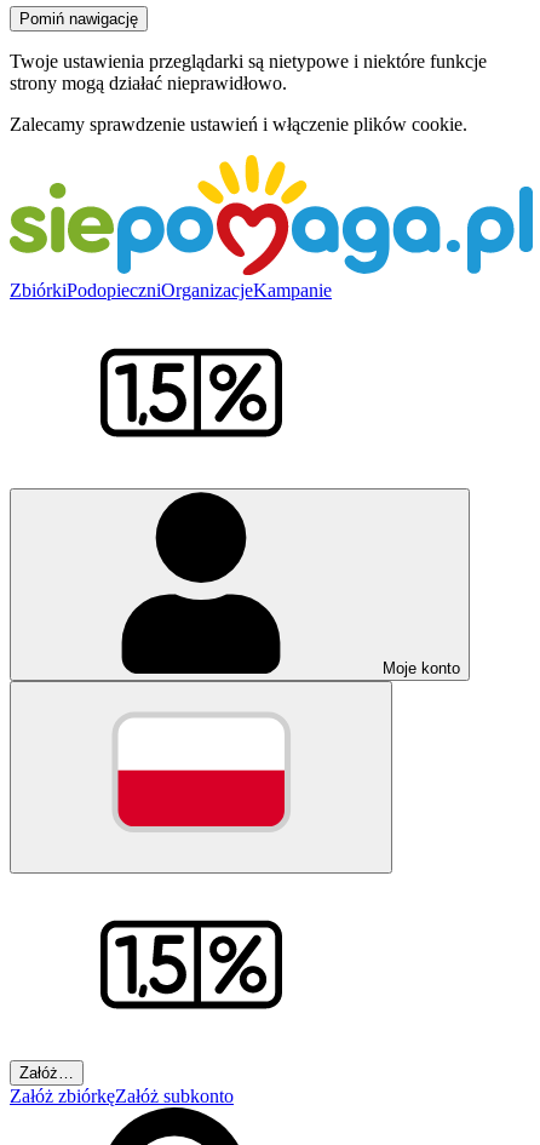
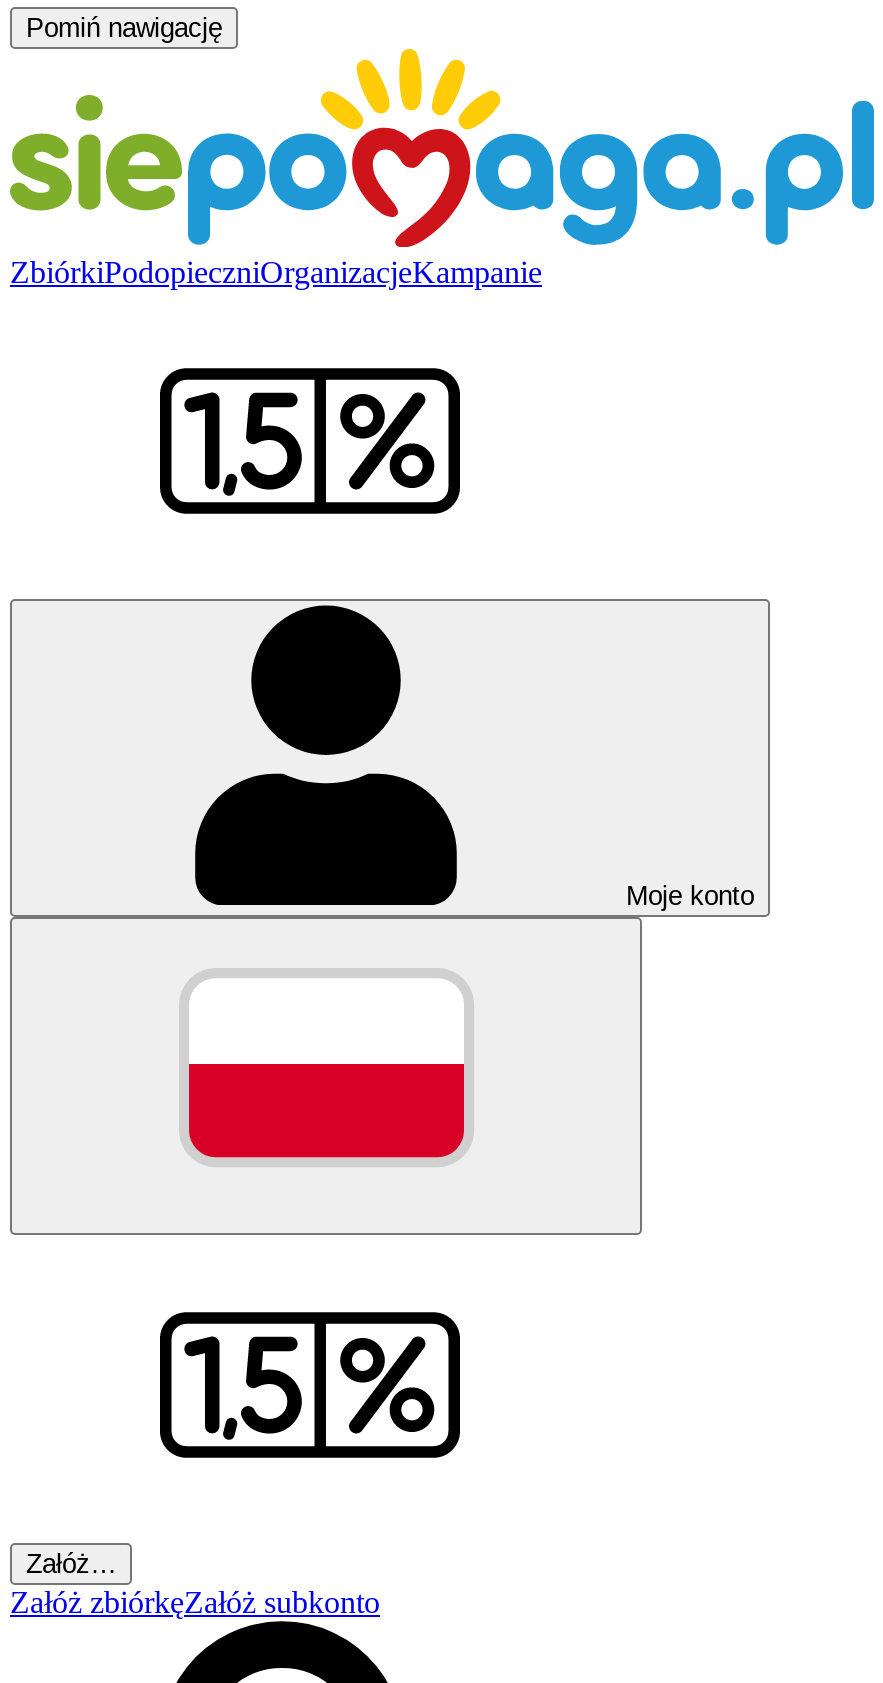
[10,51,487,134] Twoje ustawienia przeglądarki są nietypowe i niektóre funkcje | strony mogą działać nieprawidłowo. | Zalecamy sprawdzenie ustawień i włączenie plików cookie. -> none

